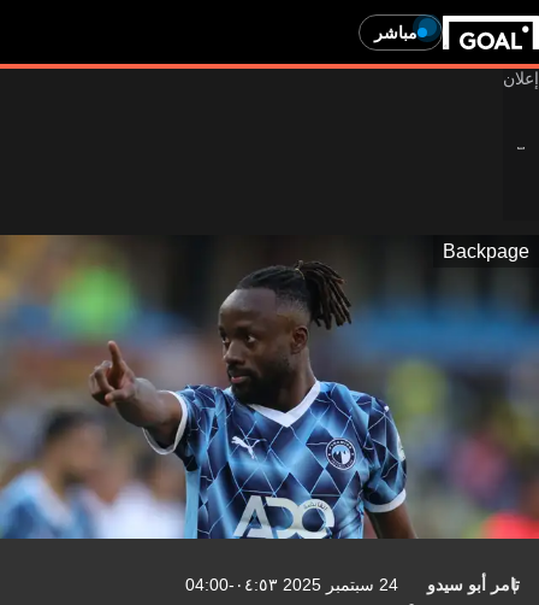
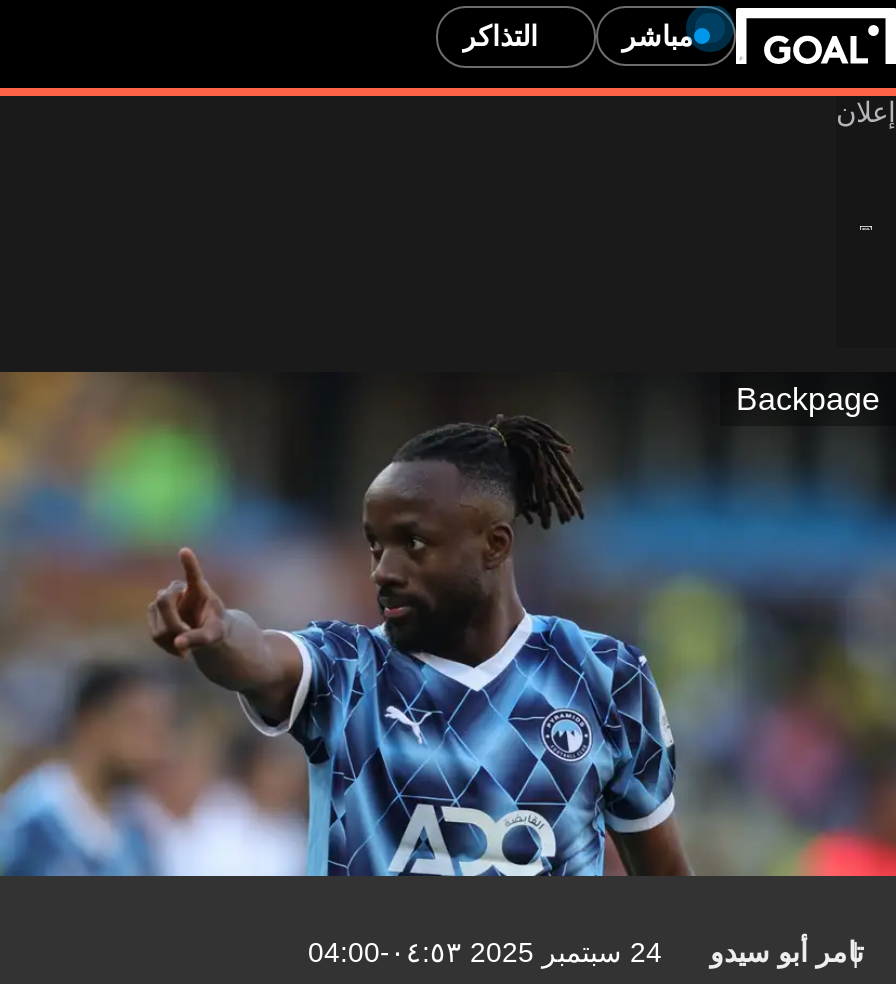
none -> [462,19,538,51] التذاكر

